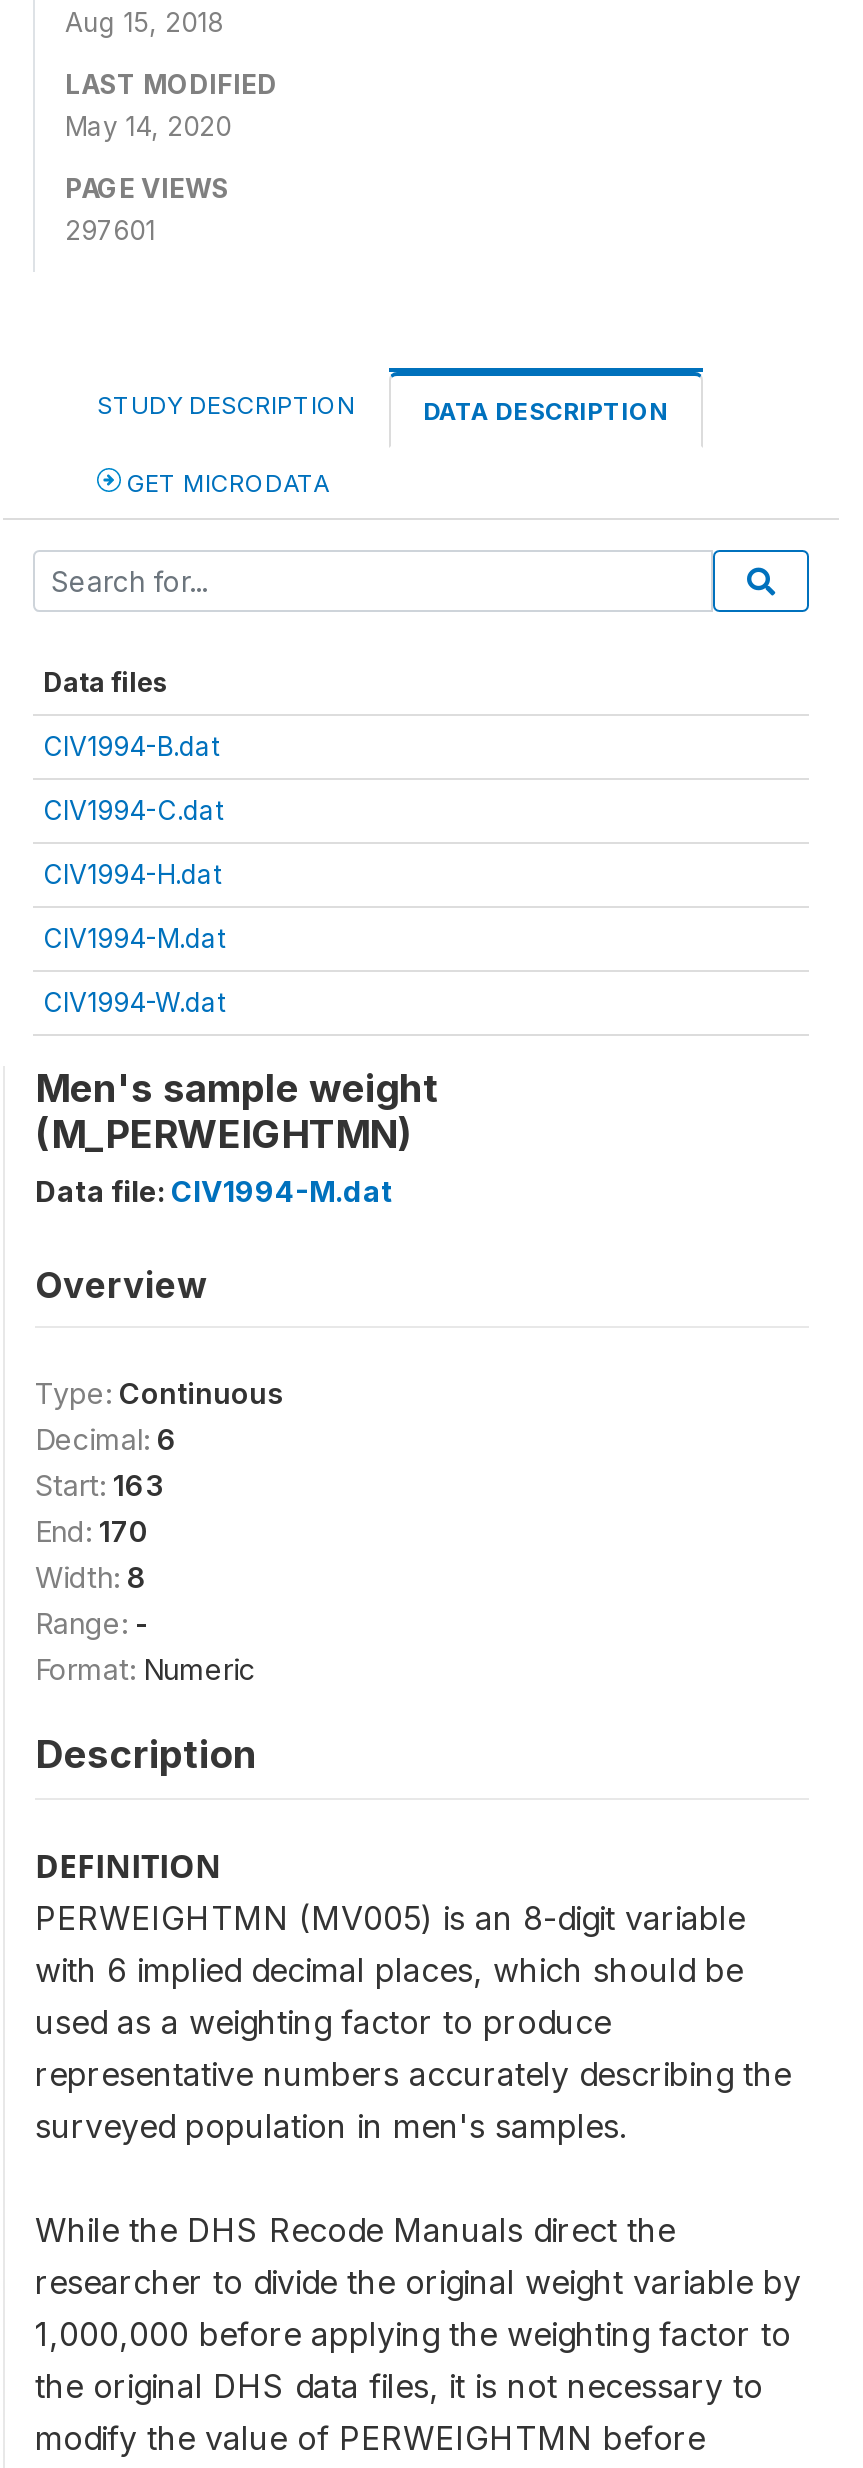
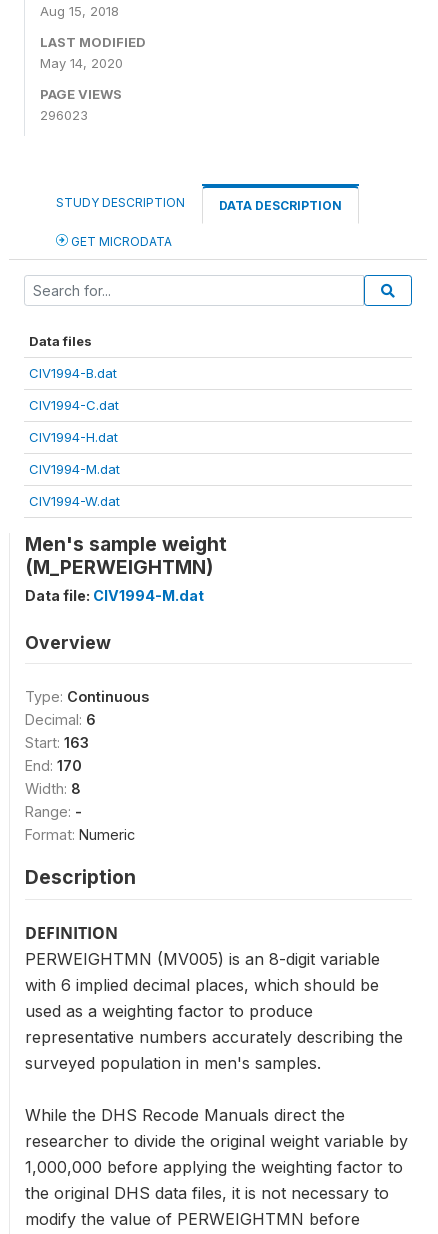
[65,214,155,246] 297601 -> [40,107,88,123] 296023

